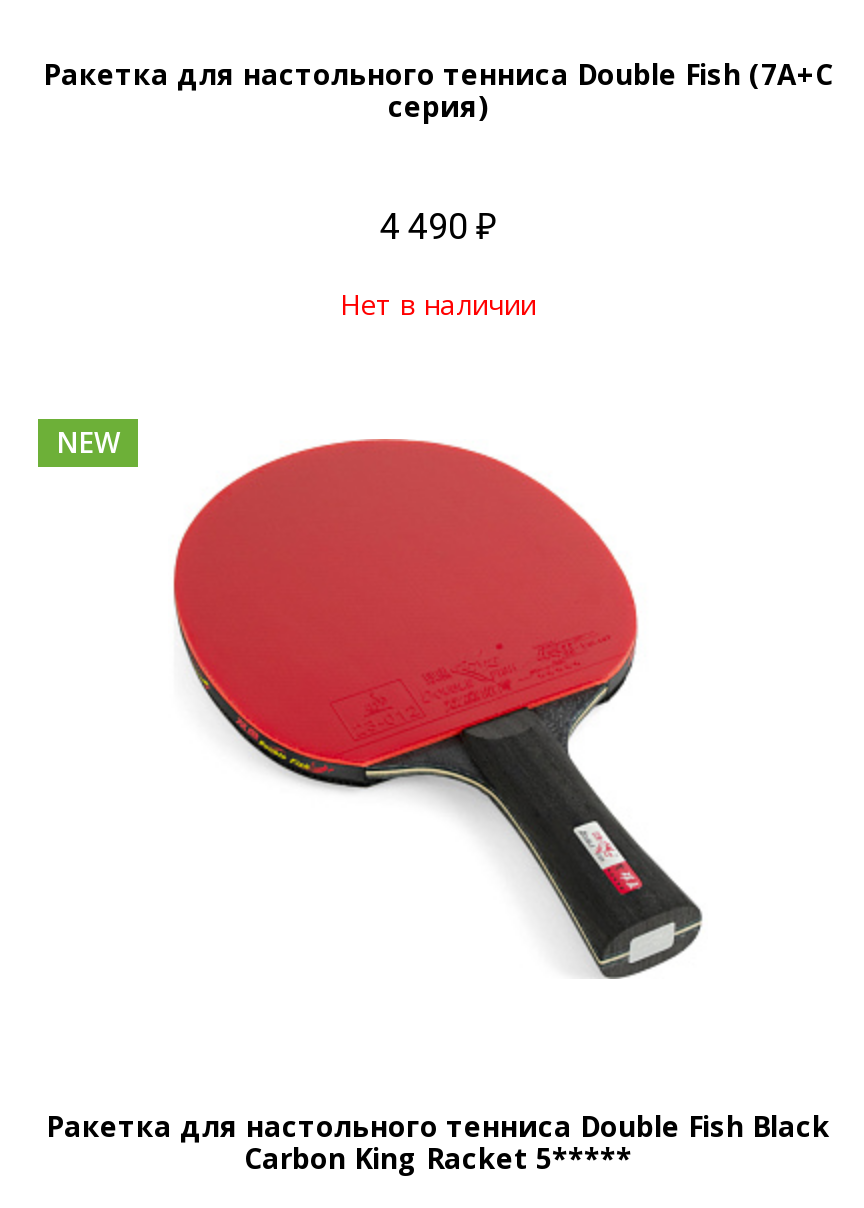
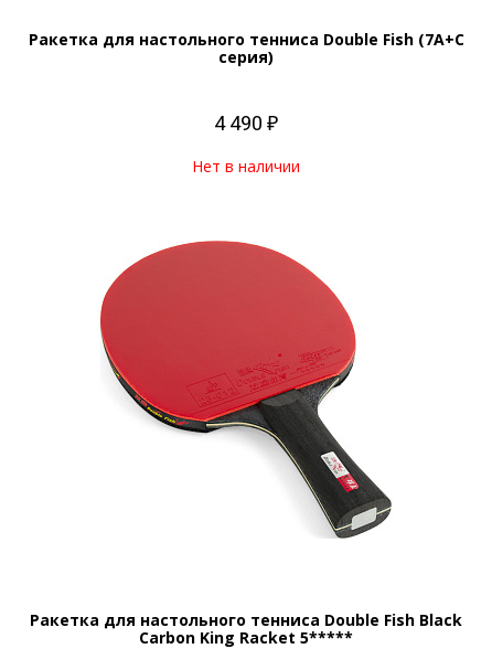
[56,423,120,461] NEW -> none

